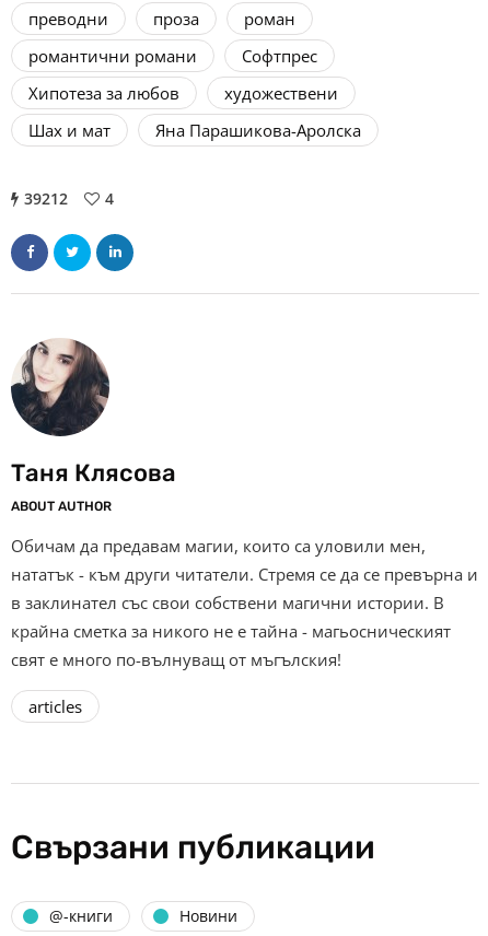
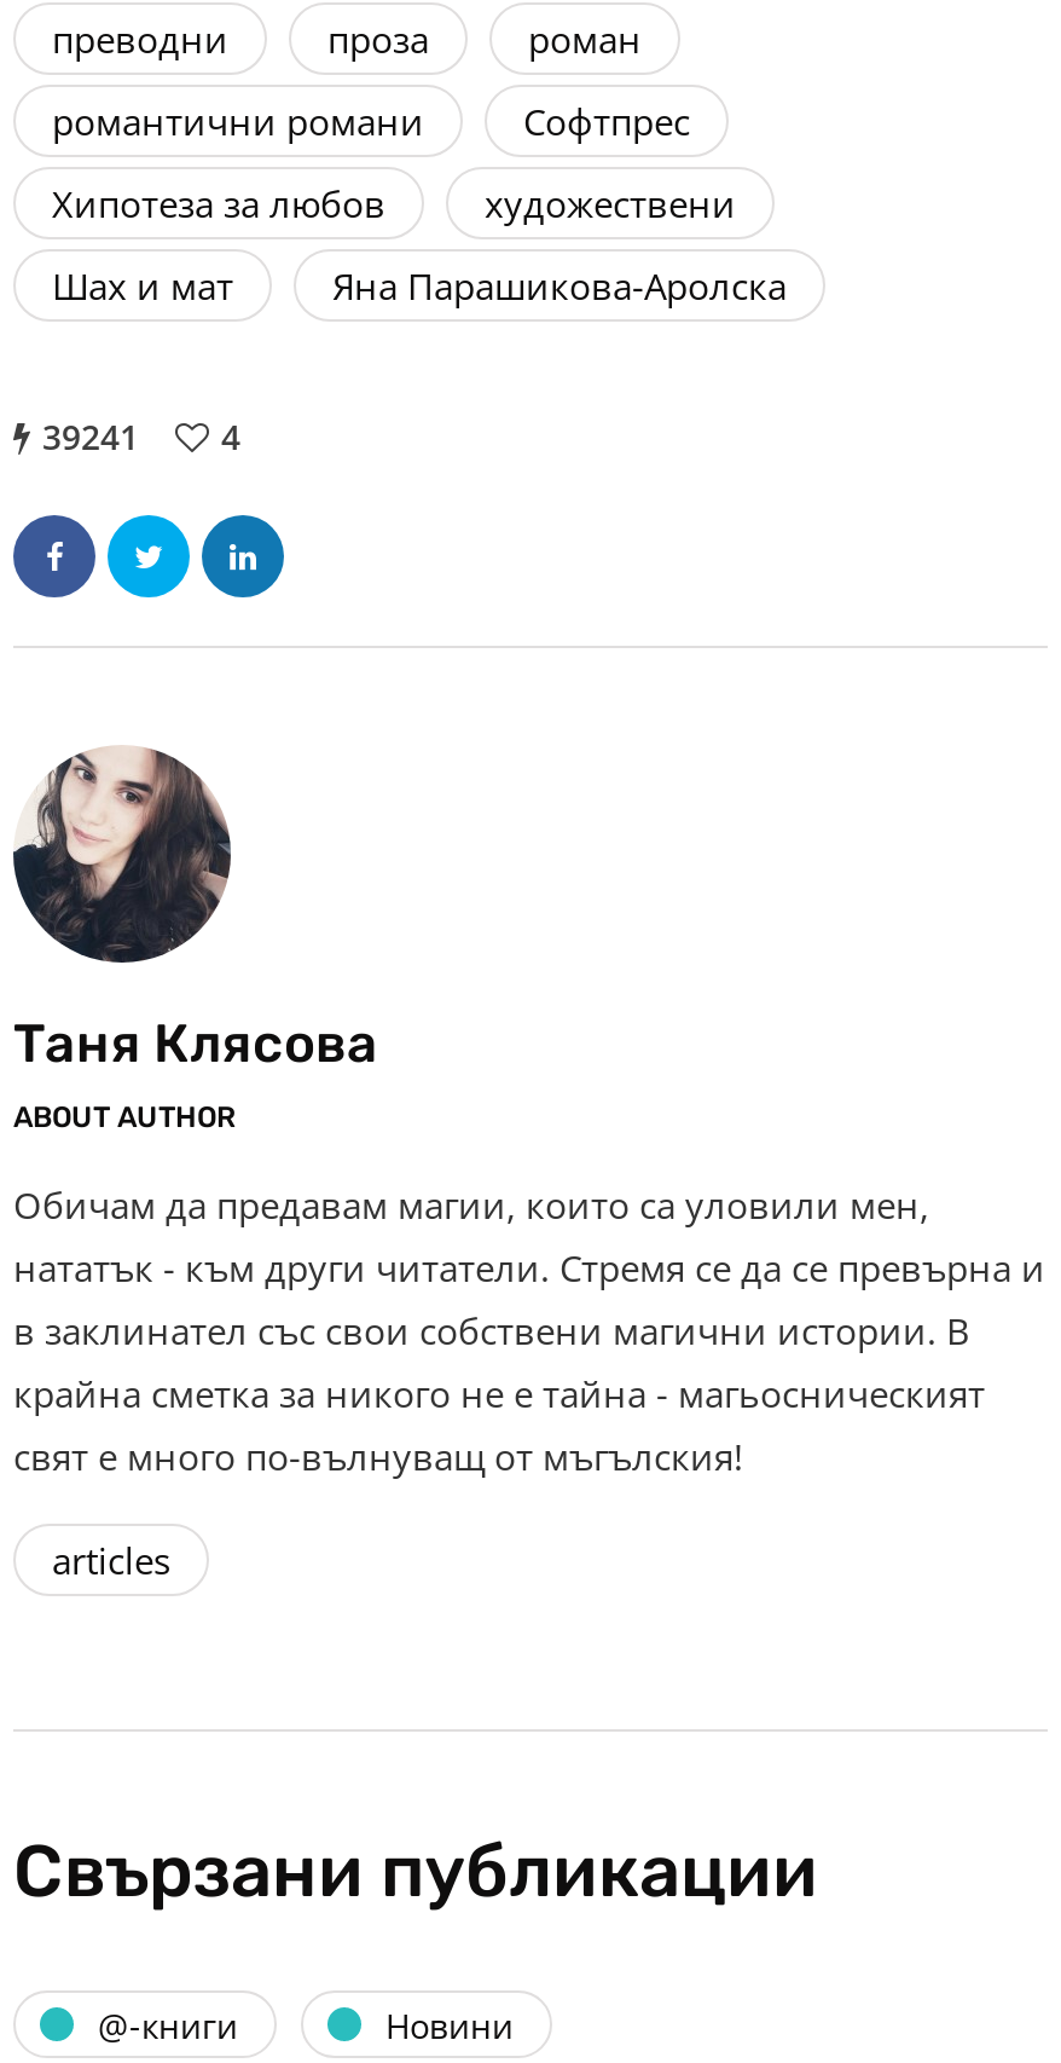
[24,188,114,209] 39212 4 -> [42,413,240,459] 39241 4

